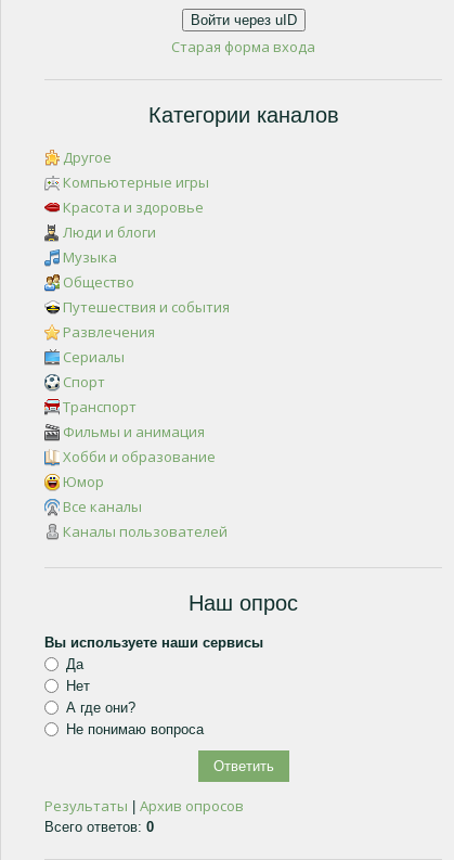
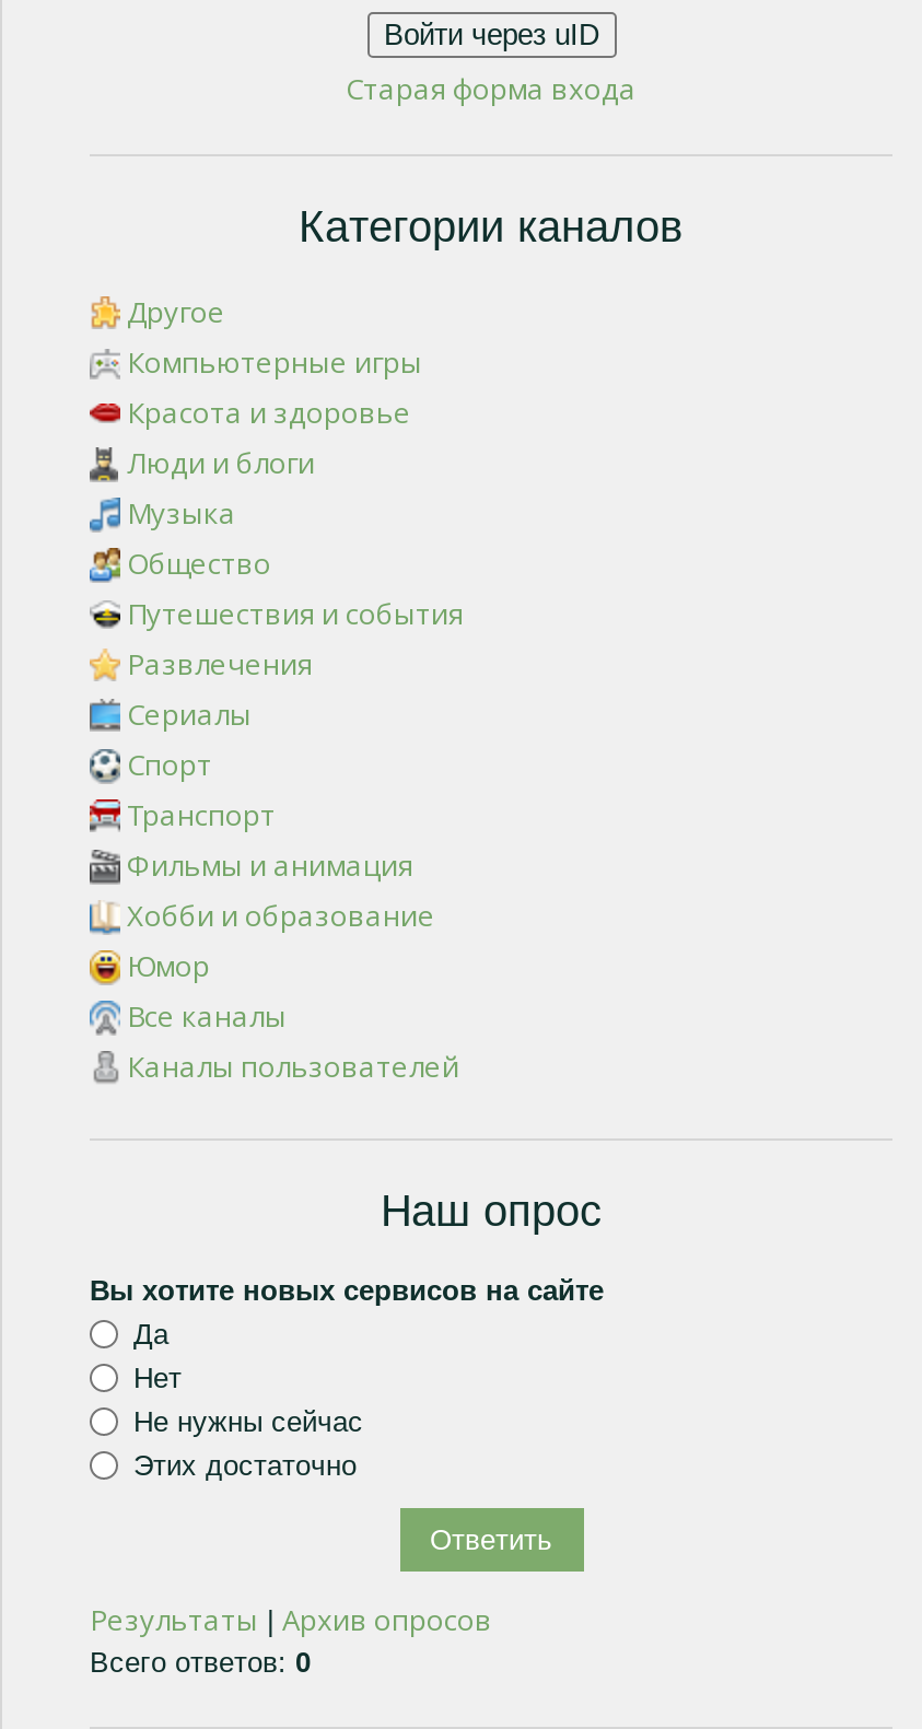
[44,635,263,651] Вы используете наши сервисы -> [90,1274,604,1307] Вы хотите новых сервисов на сайте
[66,700,204,738] А где они? | Не понимаю вопроса -> [133,1406,363,1483] Не нужны сейчас | Этих достаточно

